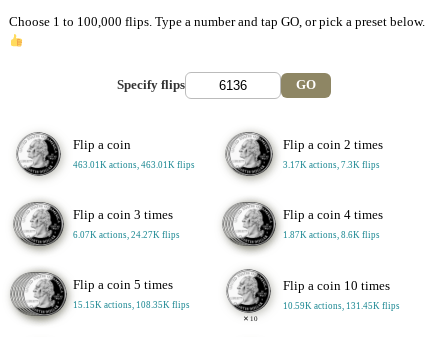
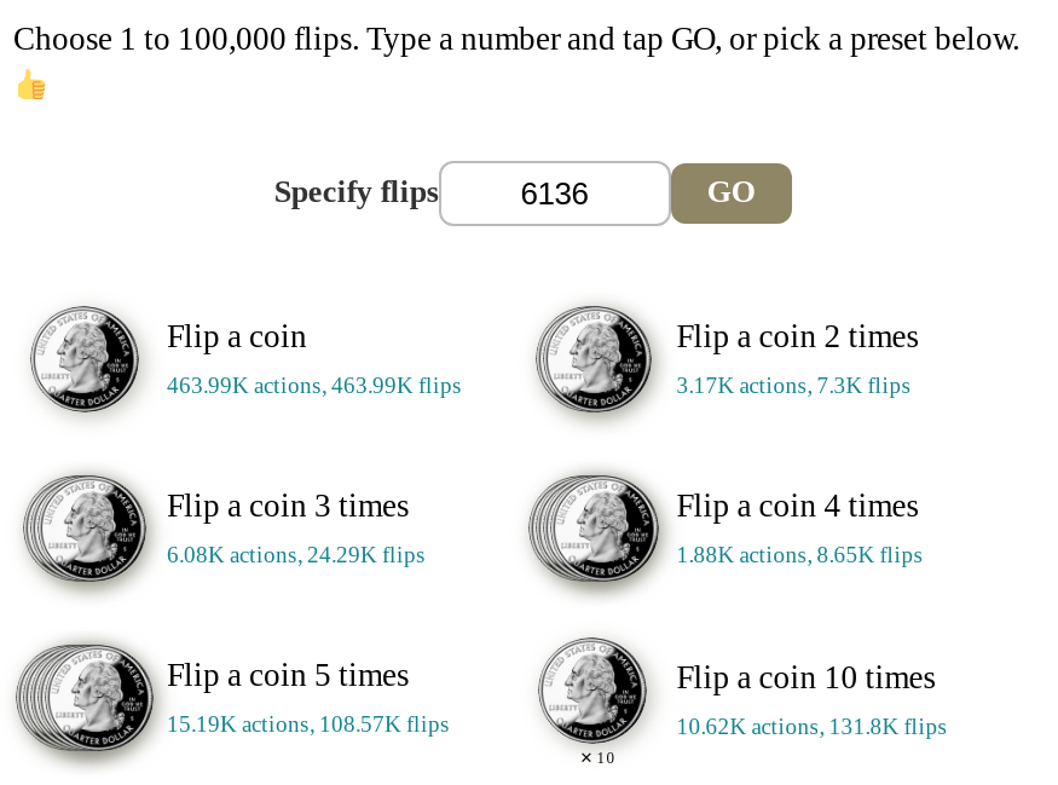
[72,159,194,169] 463.01K actions, 463.01K flips -> [167,373,462,397] 463.99K actions, 463.99K flips
[72,229,179,239] 6.07K actions, 24.27K flips -> [167,542,426,566] 6.08K actions, 24.29K flips
[283,229,380,239] 1.87K actions, 8.6K flips -> [677,542,923,566] 1.88K actions, 8.65K flips
[72,299,189,309] 15.15K actions, 108.35K flips -> [167,711,450,735] 15.19K actions, 108.57K flips
[283,301,400,311] 10.59K actions, 131.45K flips -> [677,715,947,739] 10.62K actions, 131.8K flips

